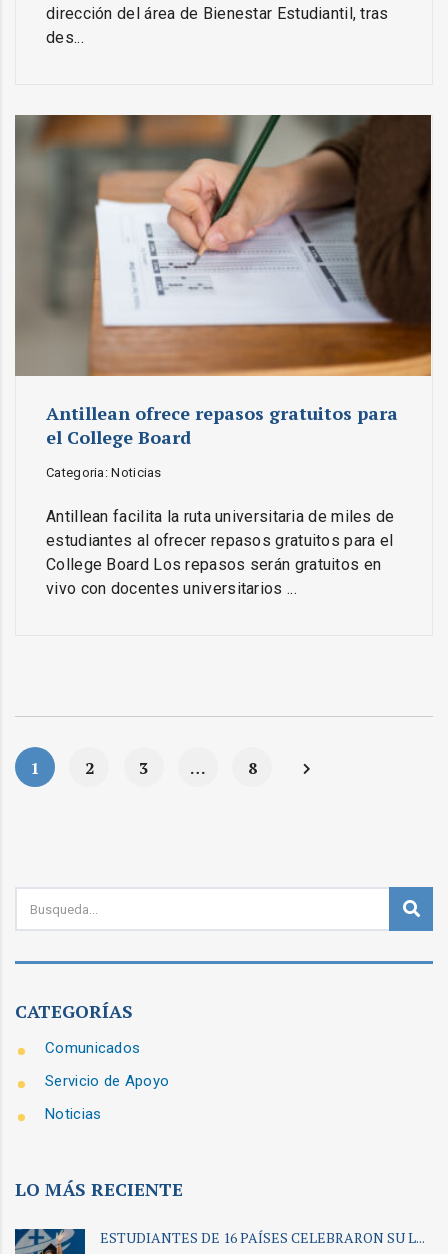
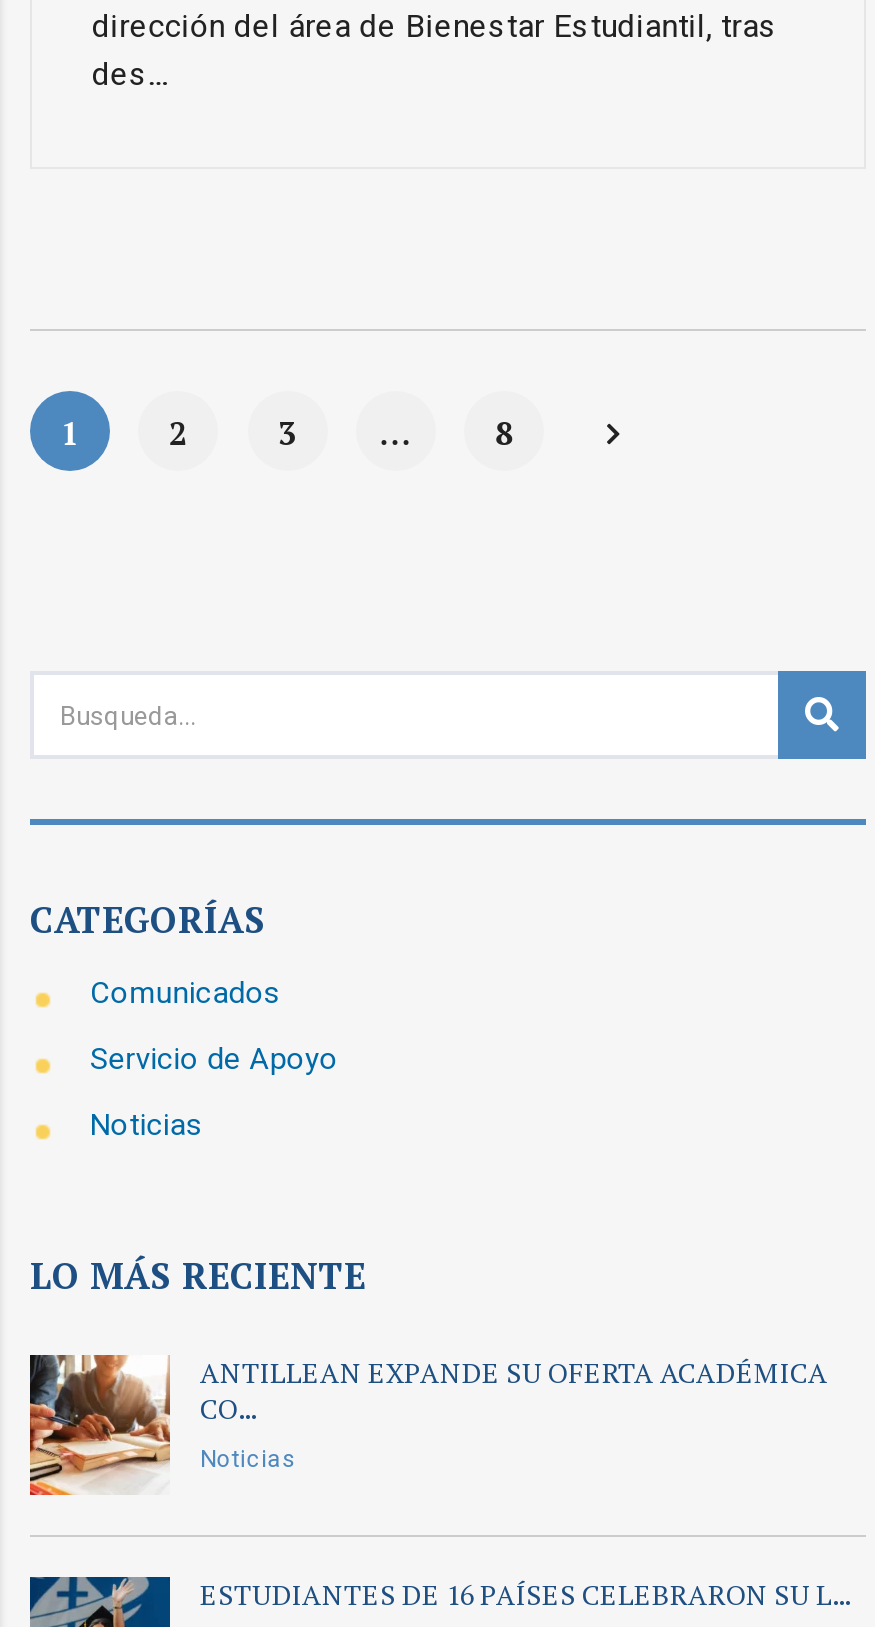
[14,114,432,598] [image] | Antillean ofrece repasos gratuitos para | el College Board | Categoria: Noticias | Antillean facilita la ruta universitaria de miles de | estudiantes al ofrecer repasos gratuitos para el | College Board Los repasos serán gratuitos en | vivo con docentes universitarios ... -> none
moved [15,757,257,1201] -> [30,412,514,1300]: 1 | 2 | 3 | ... | Noticias | LO MÁS RECIENTE
none -> [28,1354,828,1498] [image] | ANTILLEAN EXPANDE SU OFERTA ACADÉMICA | CO... | Noticias

